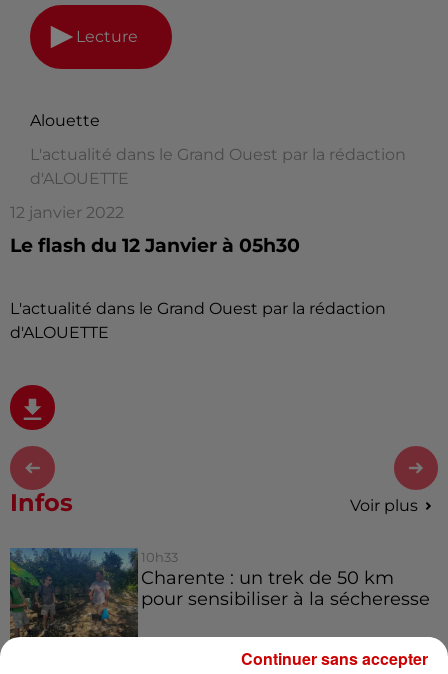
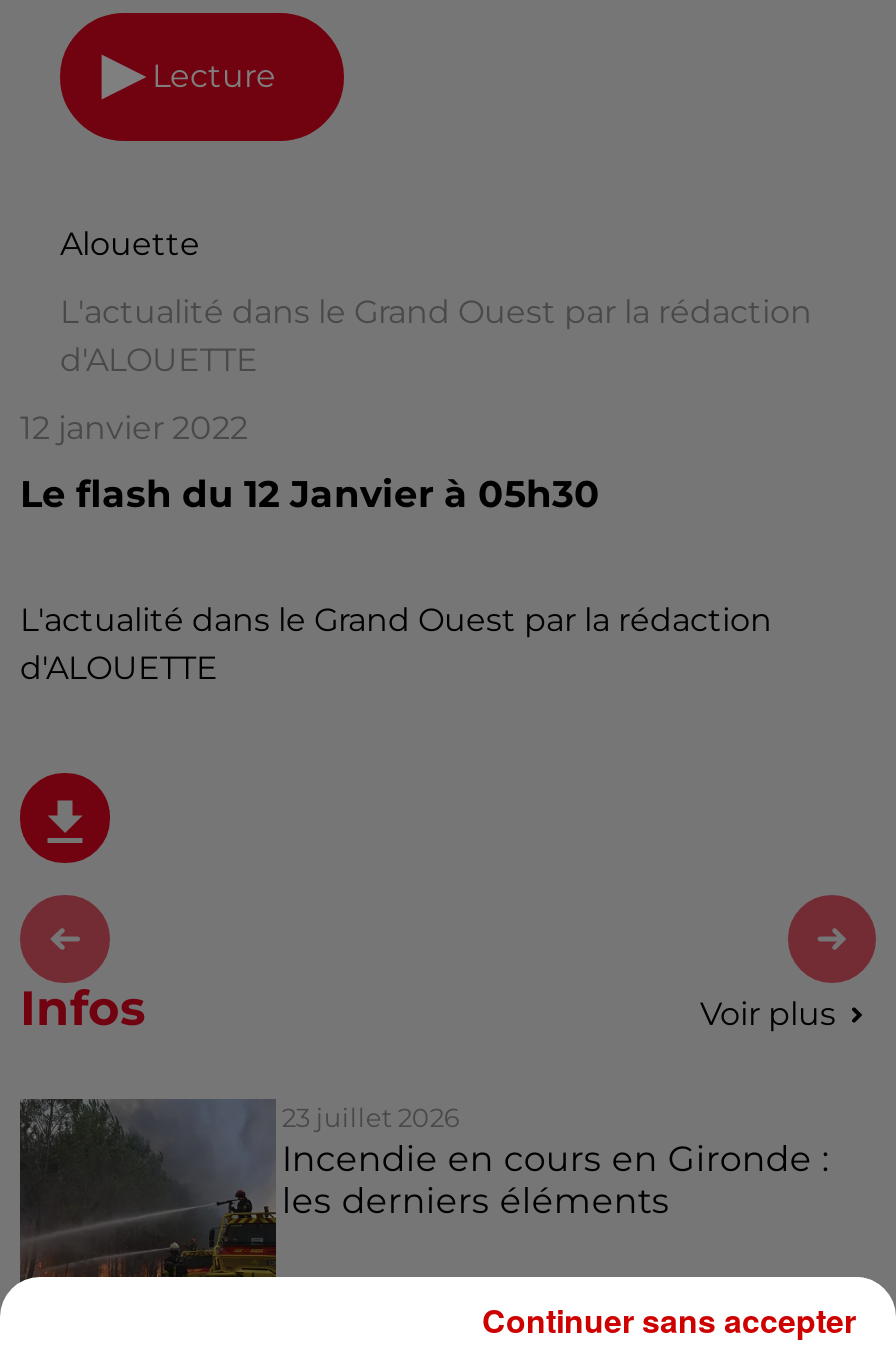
[10,549,430,637] [image] | 10h33 | Charente : un trek de 50 km | pour sensibiliser à la sécheresse -> [20,1099,830,1277] [image] | 23 juillet 2026 | Incendie en cours en Gironde : | les derniers éléments

